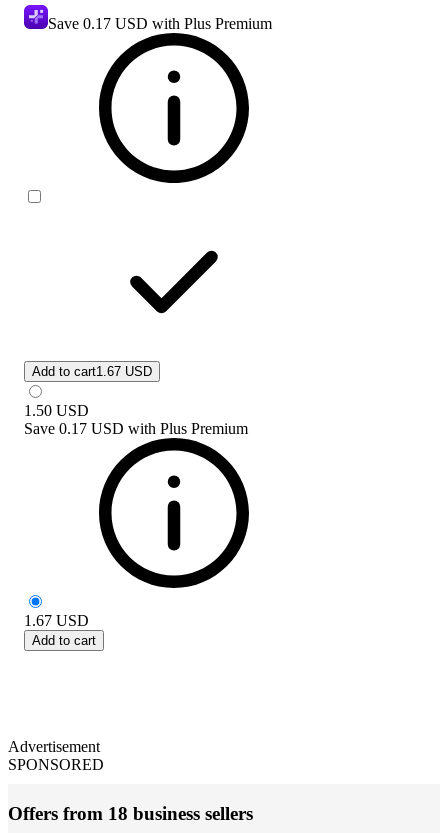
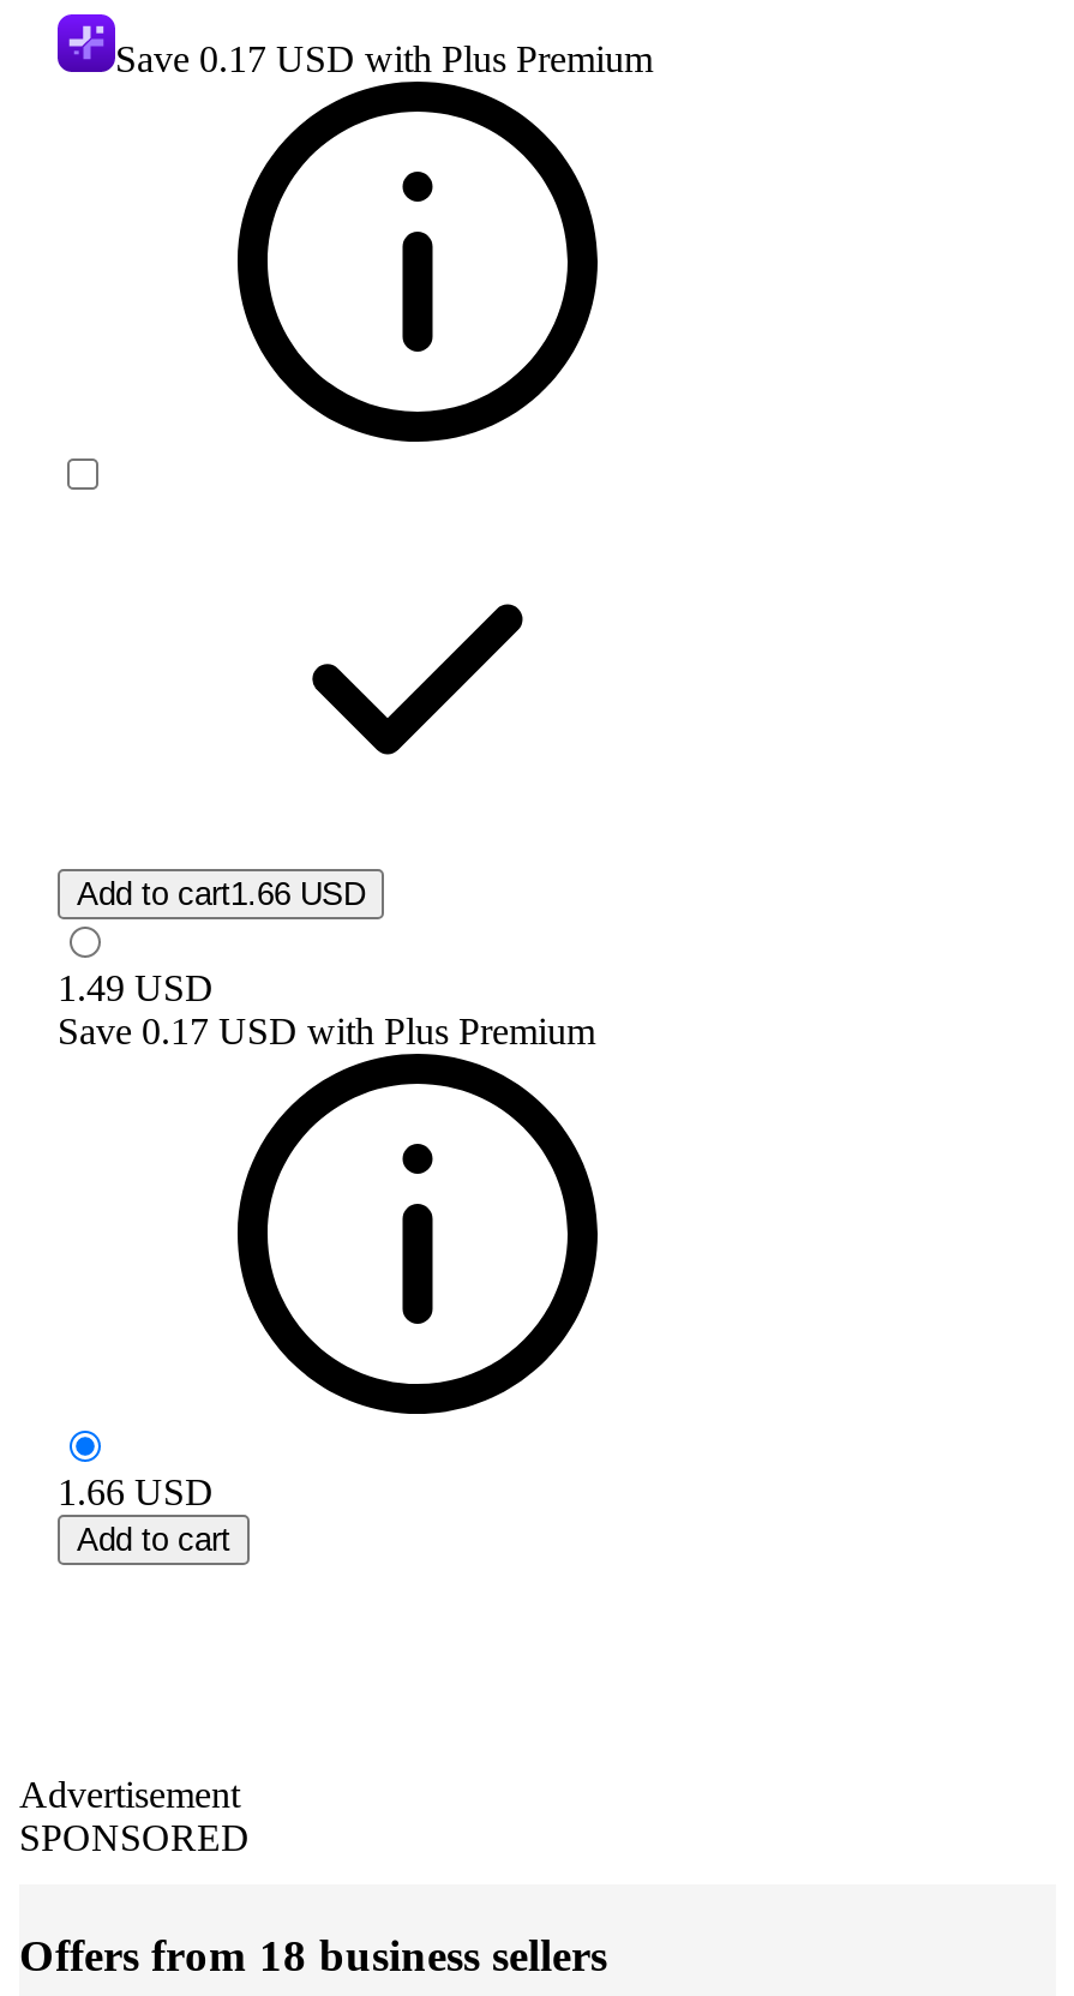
[32,364,152,379] Add to cart1.67 USD -> [77,876,365,912] Add to cart1.66 USD
[24,402,89,419] 1.50 USD -> [58,967,214,1008] 1.49 USD
[24,612,89,629] 1.67 USD -> [58,1471,214,1512] 1.66 USD

